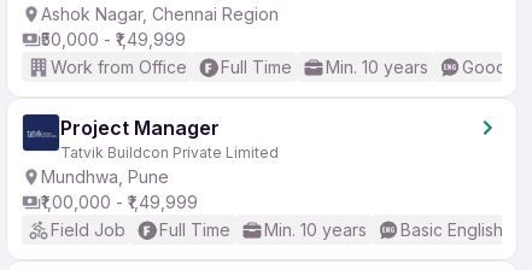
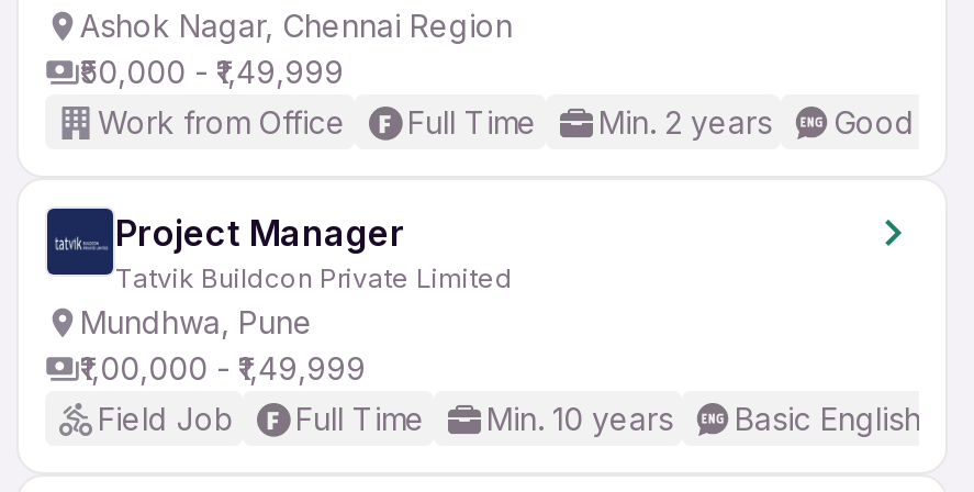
[326,57,428,77] Min. 10 years -> [598,103,772,141] Min. 2 years

